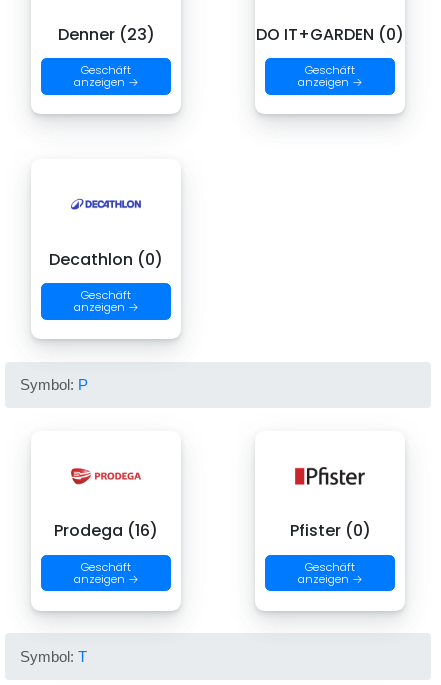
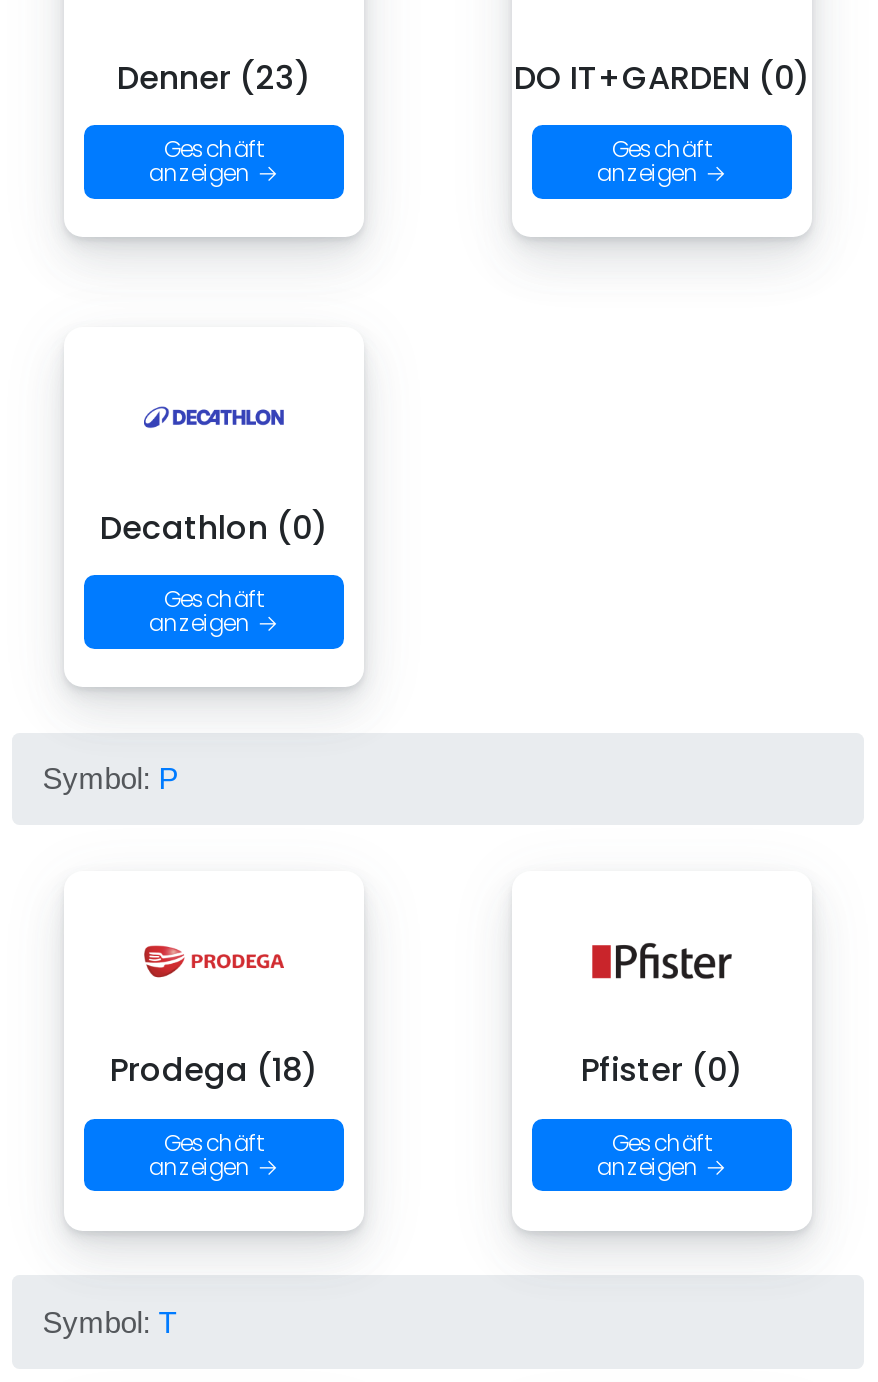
[54,519,158,542] Prodega (16) -> [110,1048,318,1094] Prodega (18)

